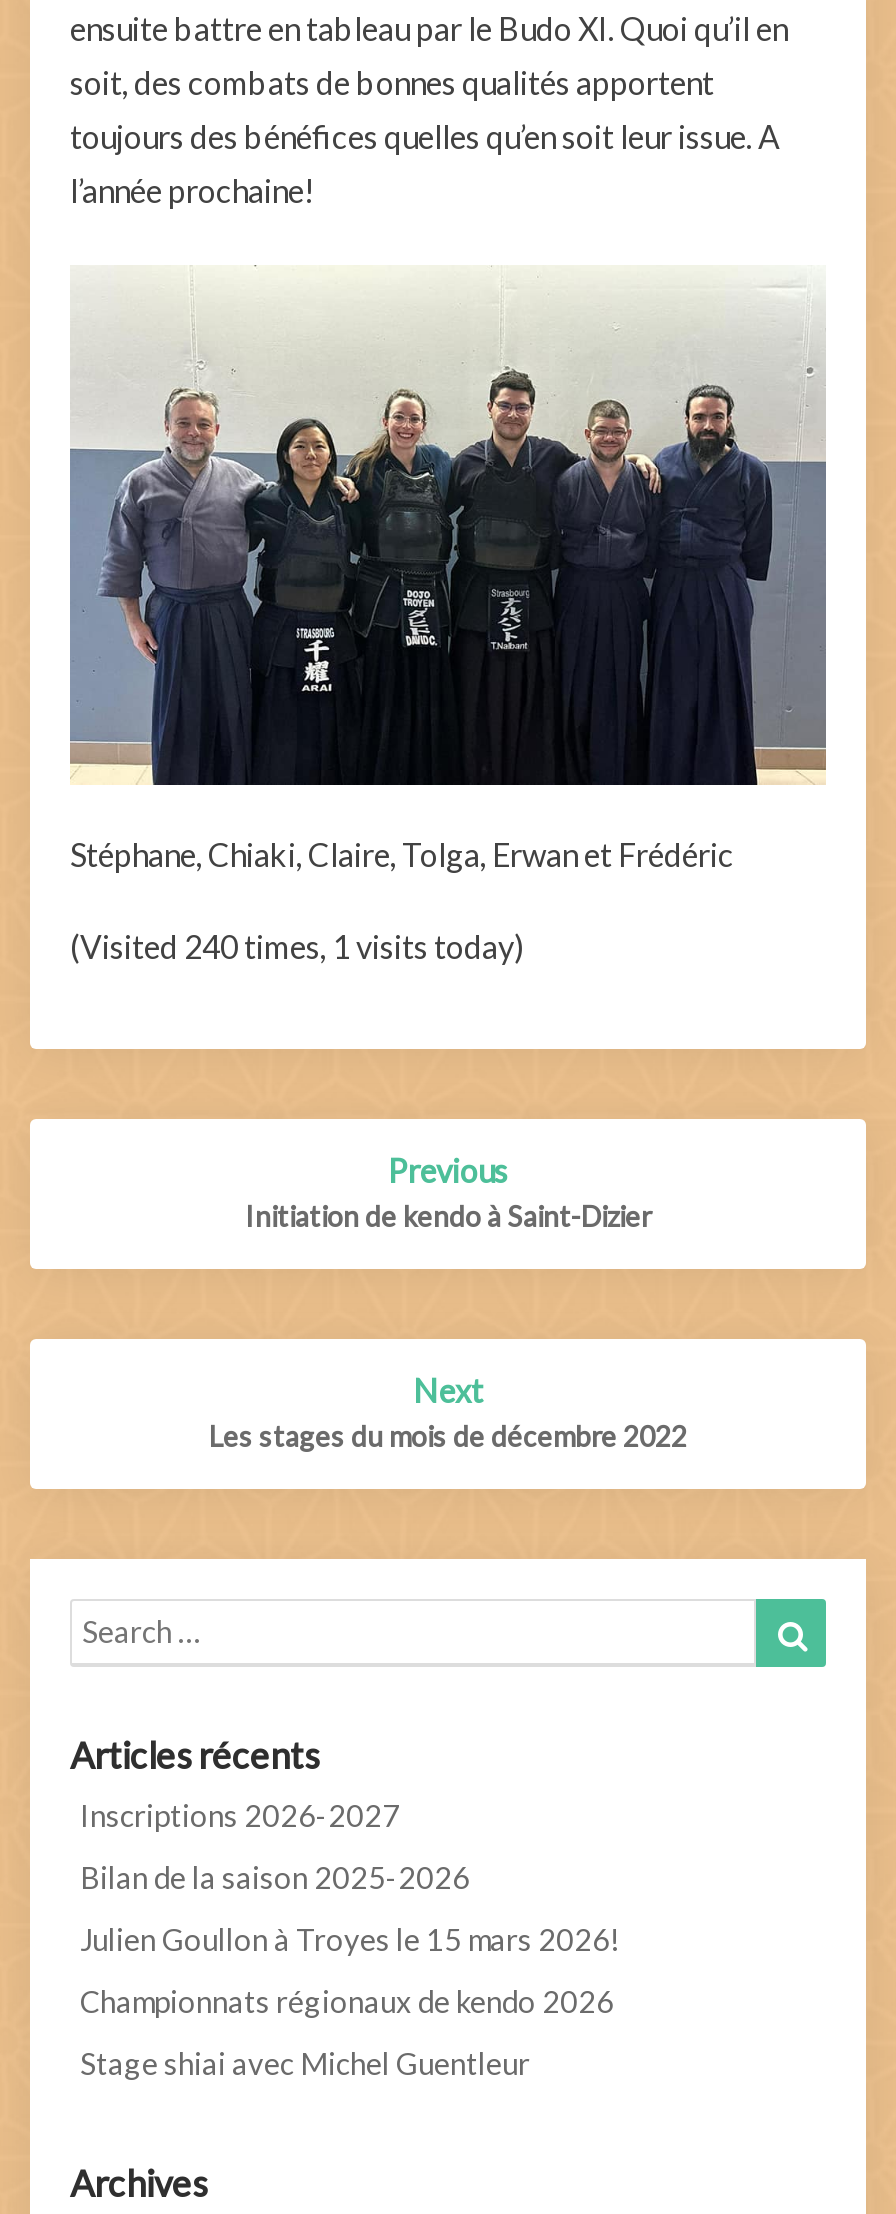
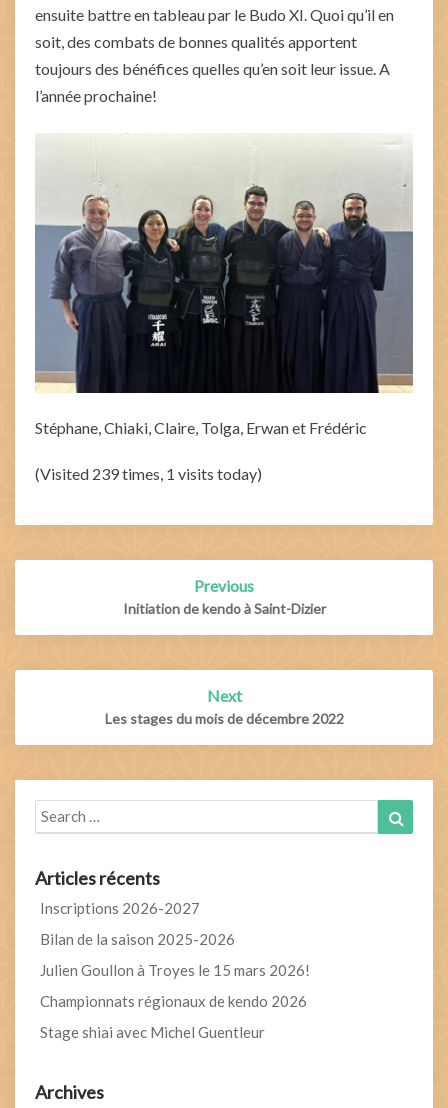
[70,927,524,965] (Visited 240 times, 1 visits today) -> [35,464,262,483] (Visited 239 times, 1 visits today)

